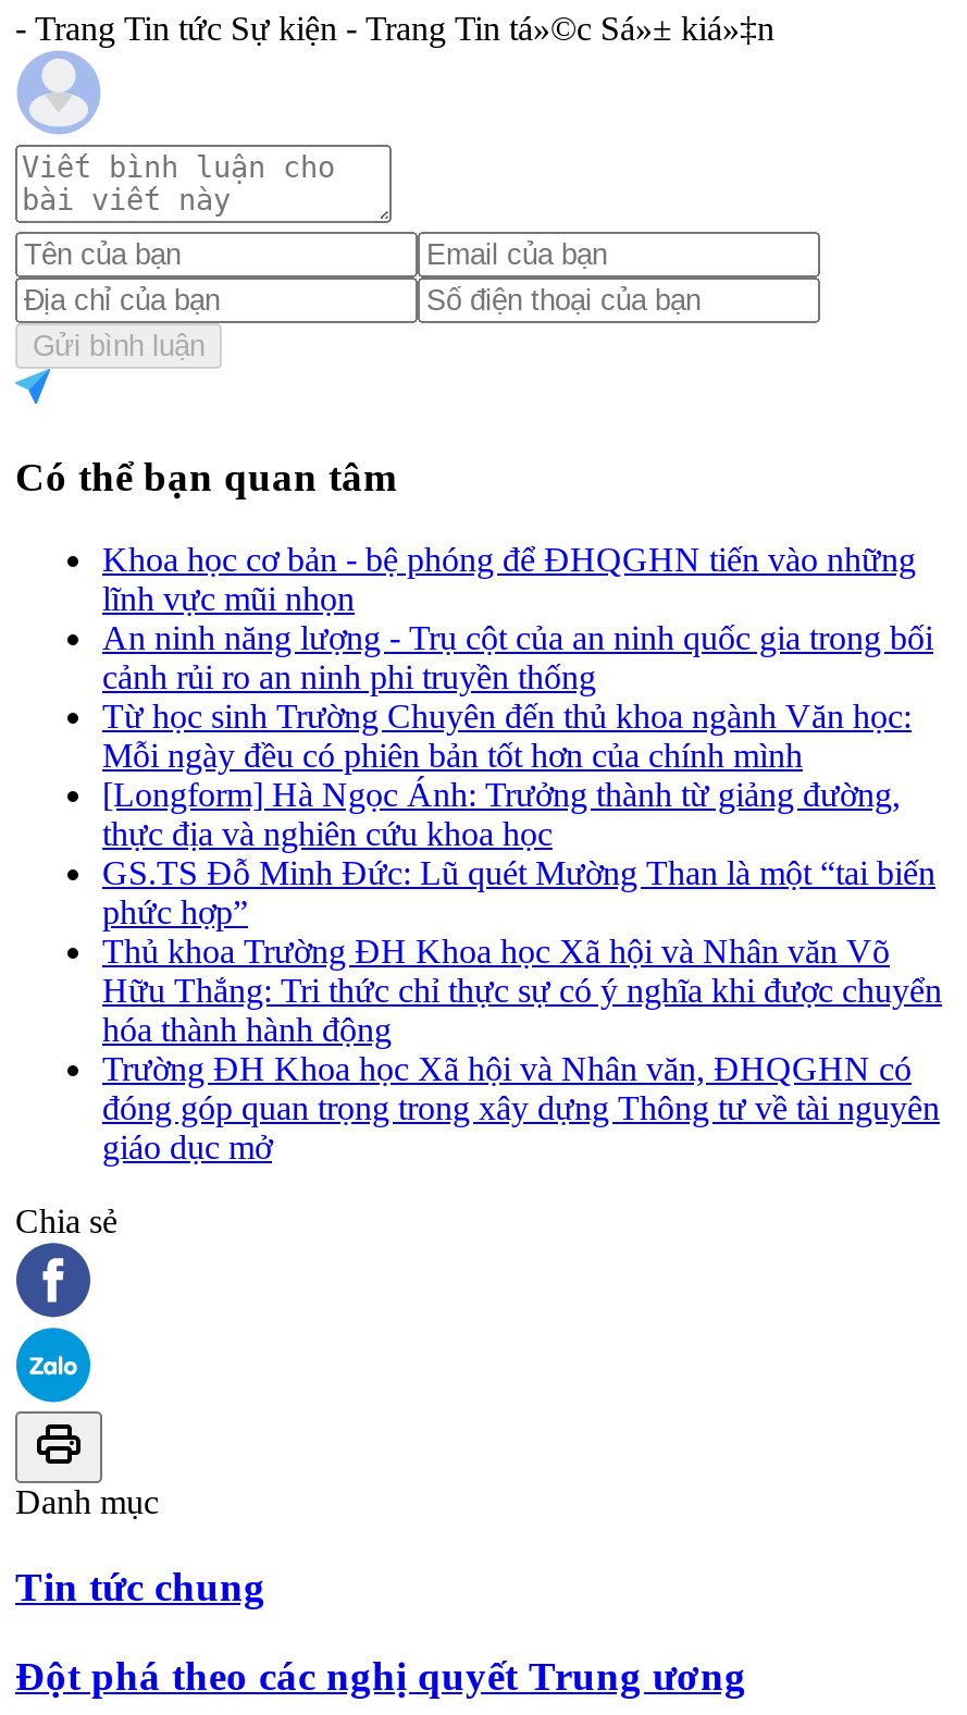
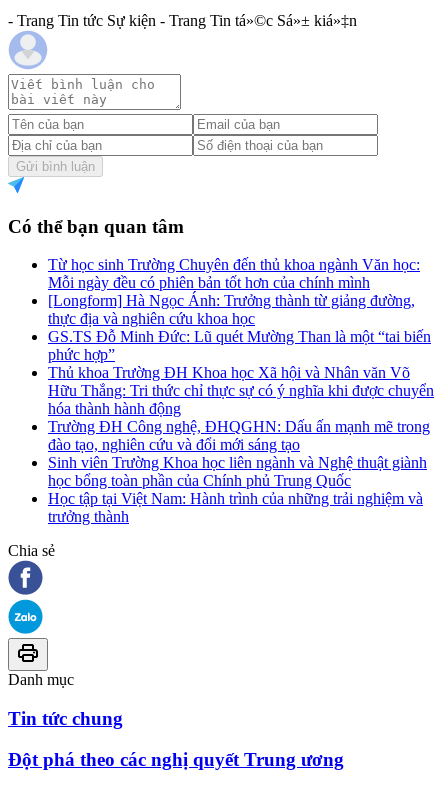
[102,541,933,696] Khoa học cơ bản - bệ phóng để ĐHQGHN tiến vào những | lĩnh vực mũi nhọn | An ninh năng lượng - Trụ cột của an ninh quốc gia trong bối | cảnh rủi ro an ninh phi truyền thống -> none
moved [102,698,942,1049] -> [48,256,434,417]: Từ học sinh Trường Chuyên đến thủ khoa ngành Văn học: | Mỗi ngày đều có phiên bản tốt hơn của chính mình | [Longform] Hà Ngọc Ánh: Trưởng thành từ giảng đường, | ... | Hữu Thắng: Tri thức chỉ thực sự có ý nghĩa khi được chuyển | hóa thành hành động
[102,1051,940,1166] Trường ĐH Khoa học Xã hội và Nhân văn, ĐHQGHN có | đóng góp quan trọng trong xây dựng Thông tư về tài nguyên | giáo dục mở -> [48,418,430,525] Trường ĐH Công nghệ, ĐHQGHN: Dấu ấn mạnh mẽ trong | đào tạo, nghiên cứu và đổi mới sáng tạo | Sinh viên Trường Khoa học liên ngành và Nghệ thuật giành | học bổng toàn phần của Chính phủ Trung Quốc | Học tập tại Việt Nam: Hành trình của những trải nghiệm và | trưởng thành

